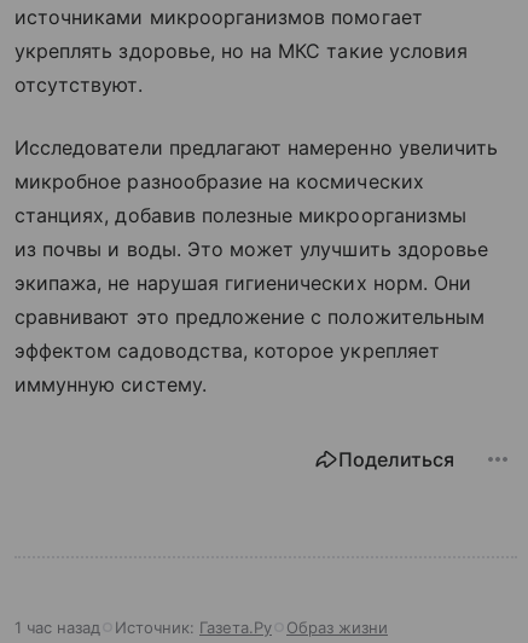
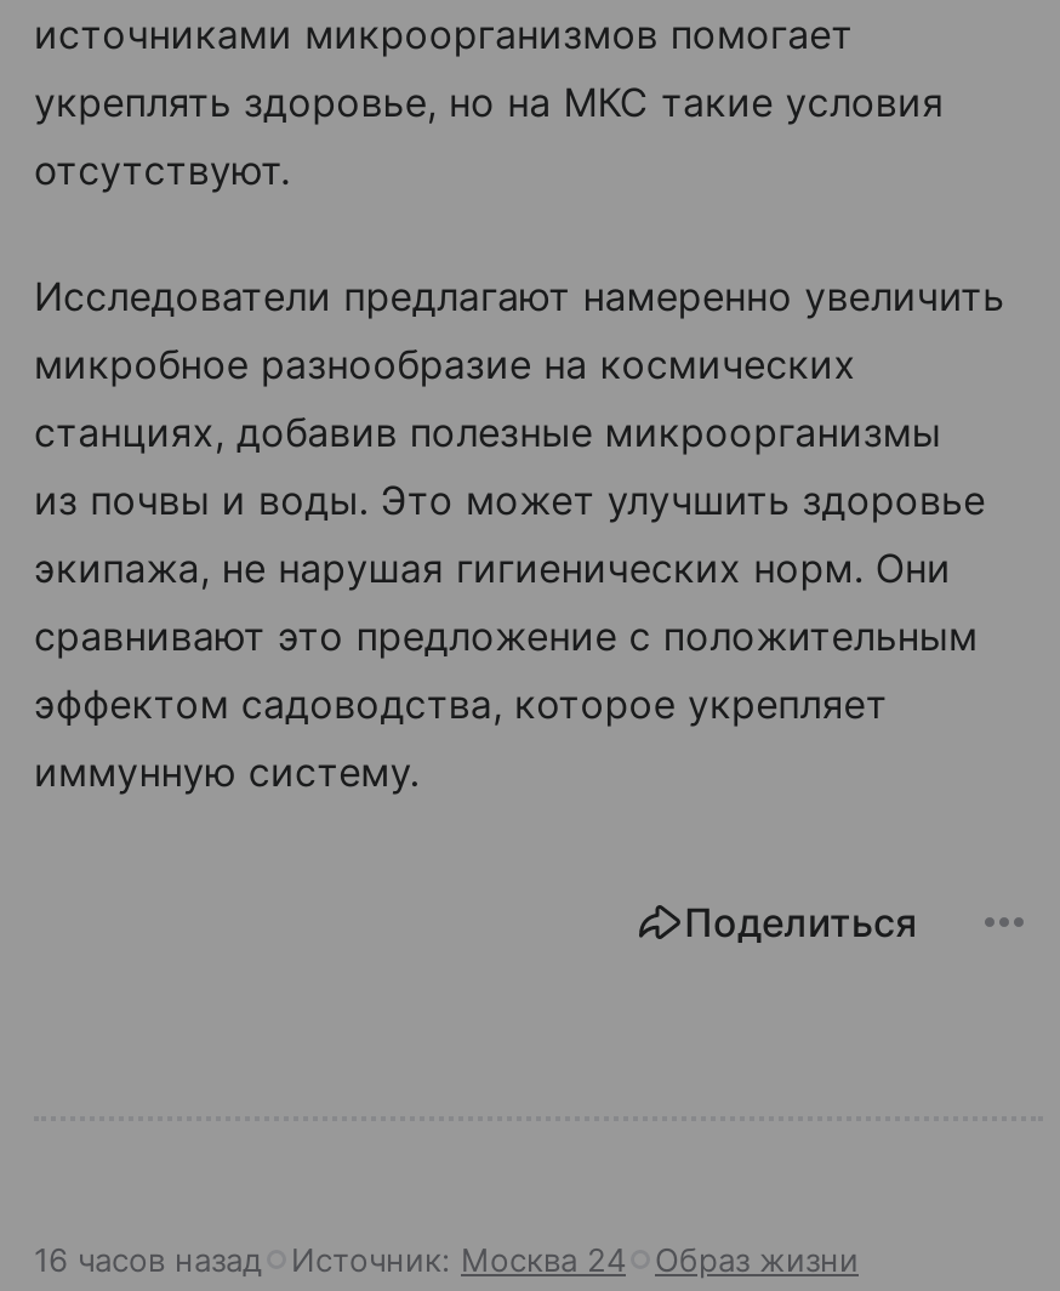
[14,617,272,637] 1 час назад | Источник: Газета.Ру -> [34,1239,626,1278] 16 часов назад | Источник: Москва 24

